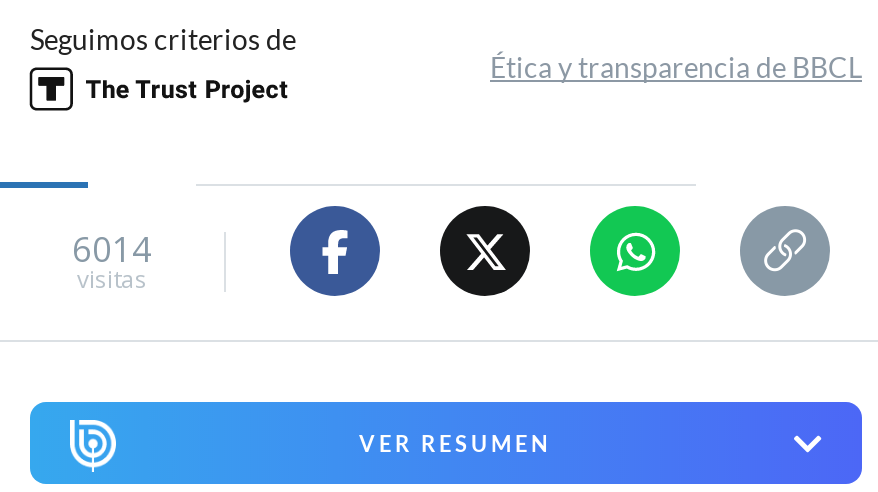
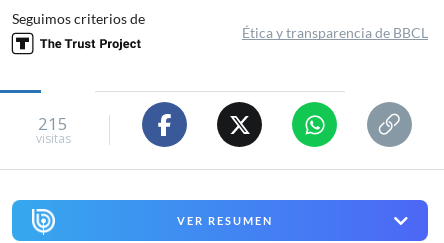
[72,226,152,272] 6014 -> [38,112,68,135] 215

